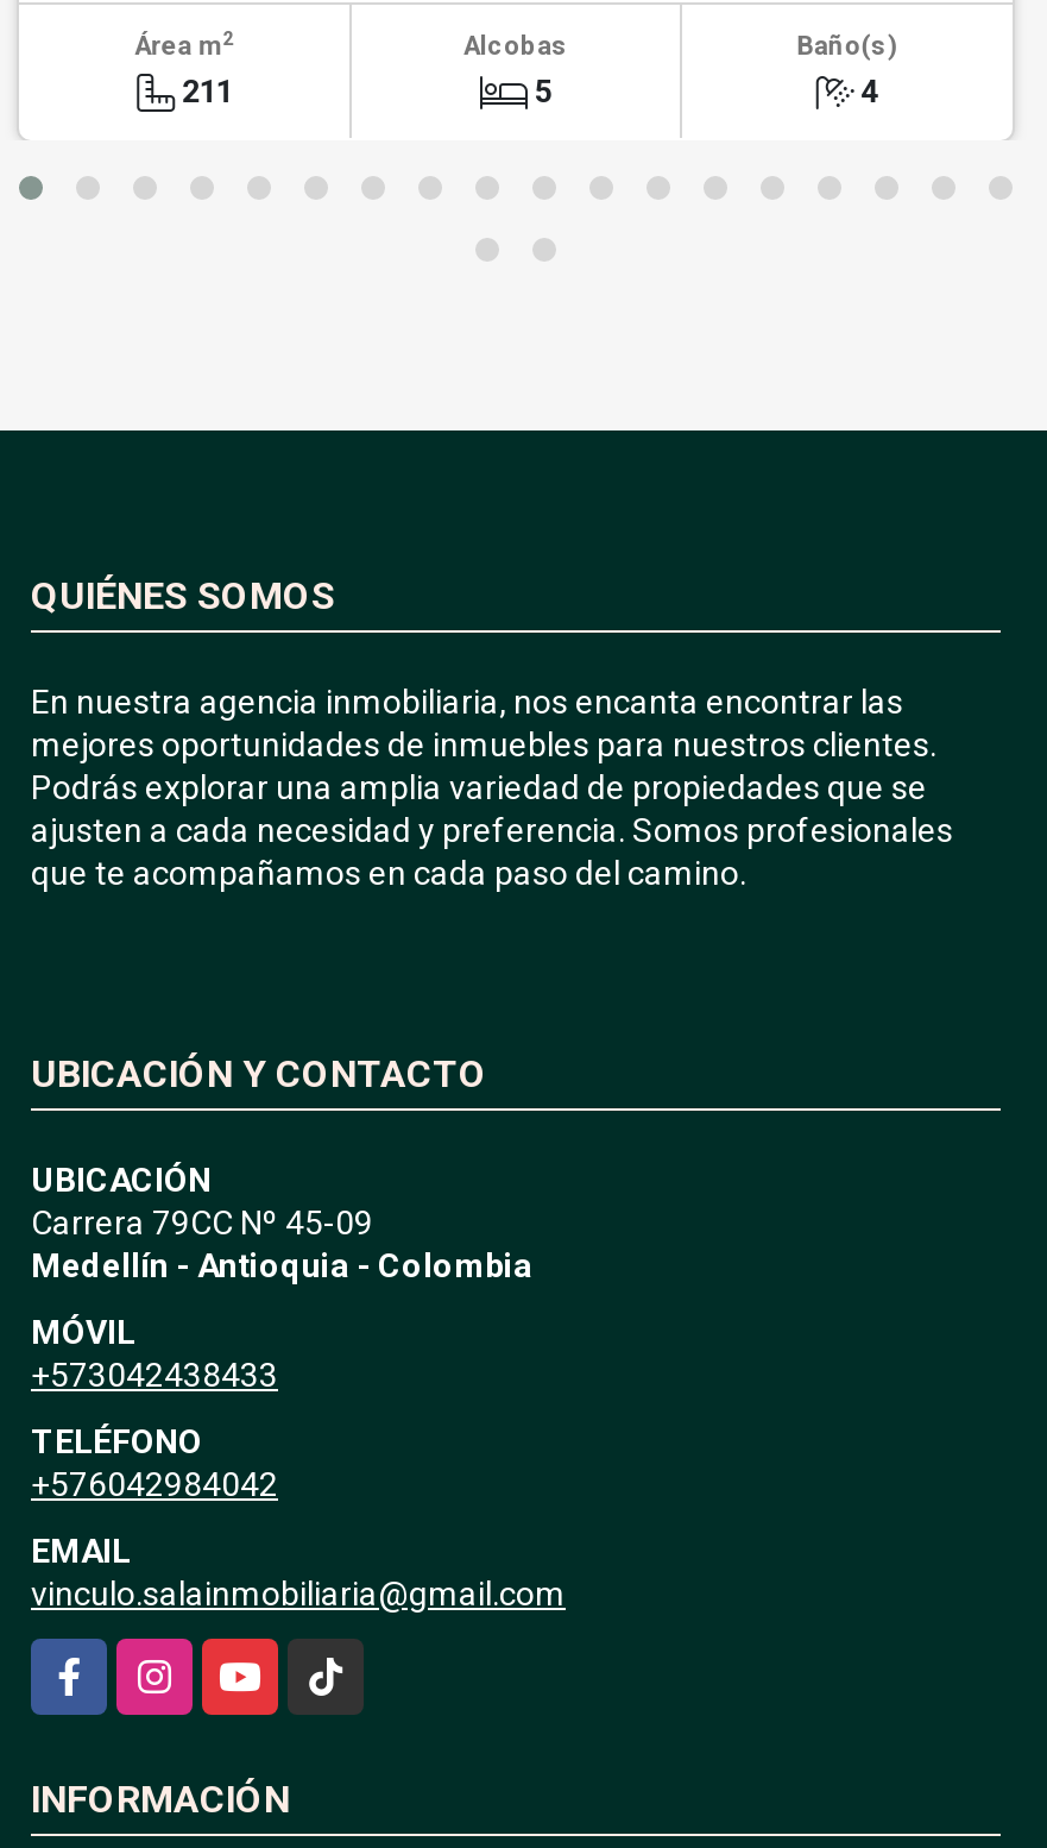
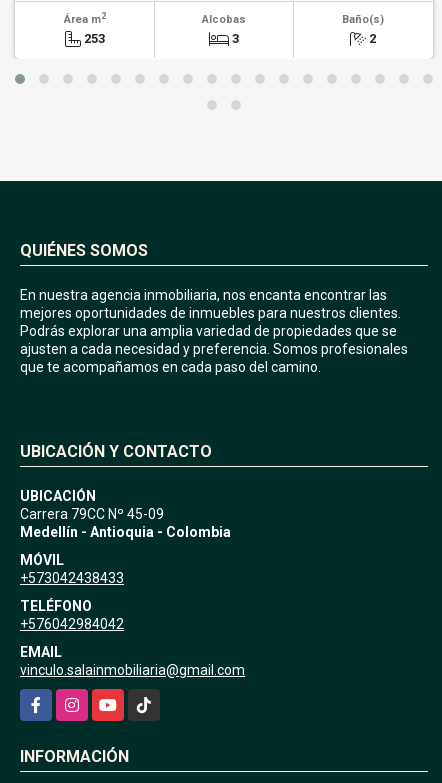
[182,75,232,111] 211 -> [84,31,105,46] 253
[535,75,551,111] 5 -> [232,31,239,46] 3
[861,75,878,111] 4 -> [369,31,376,46] 2

